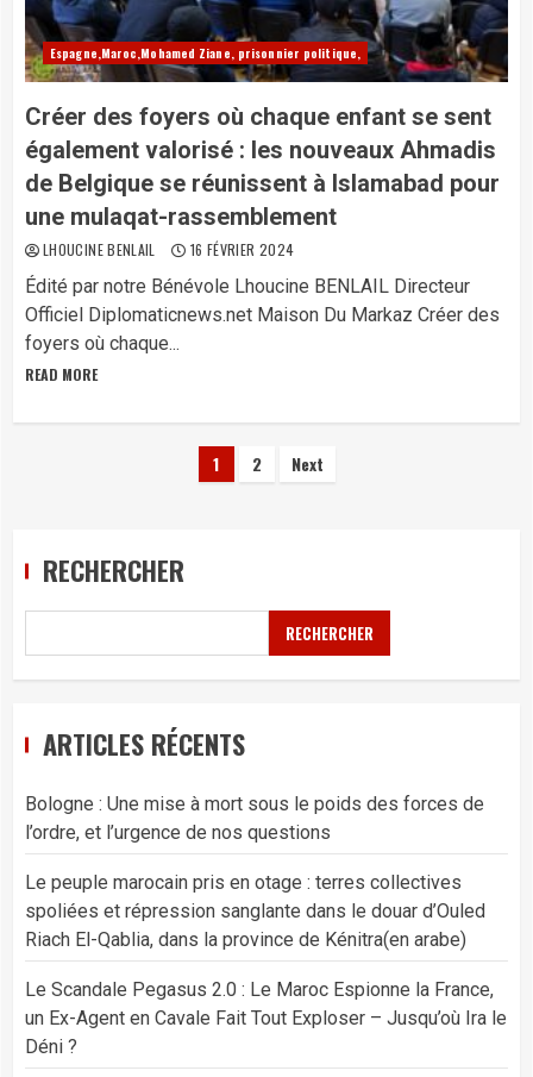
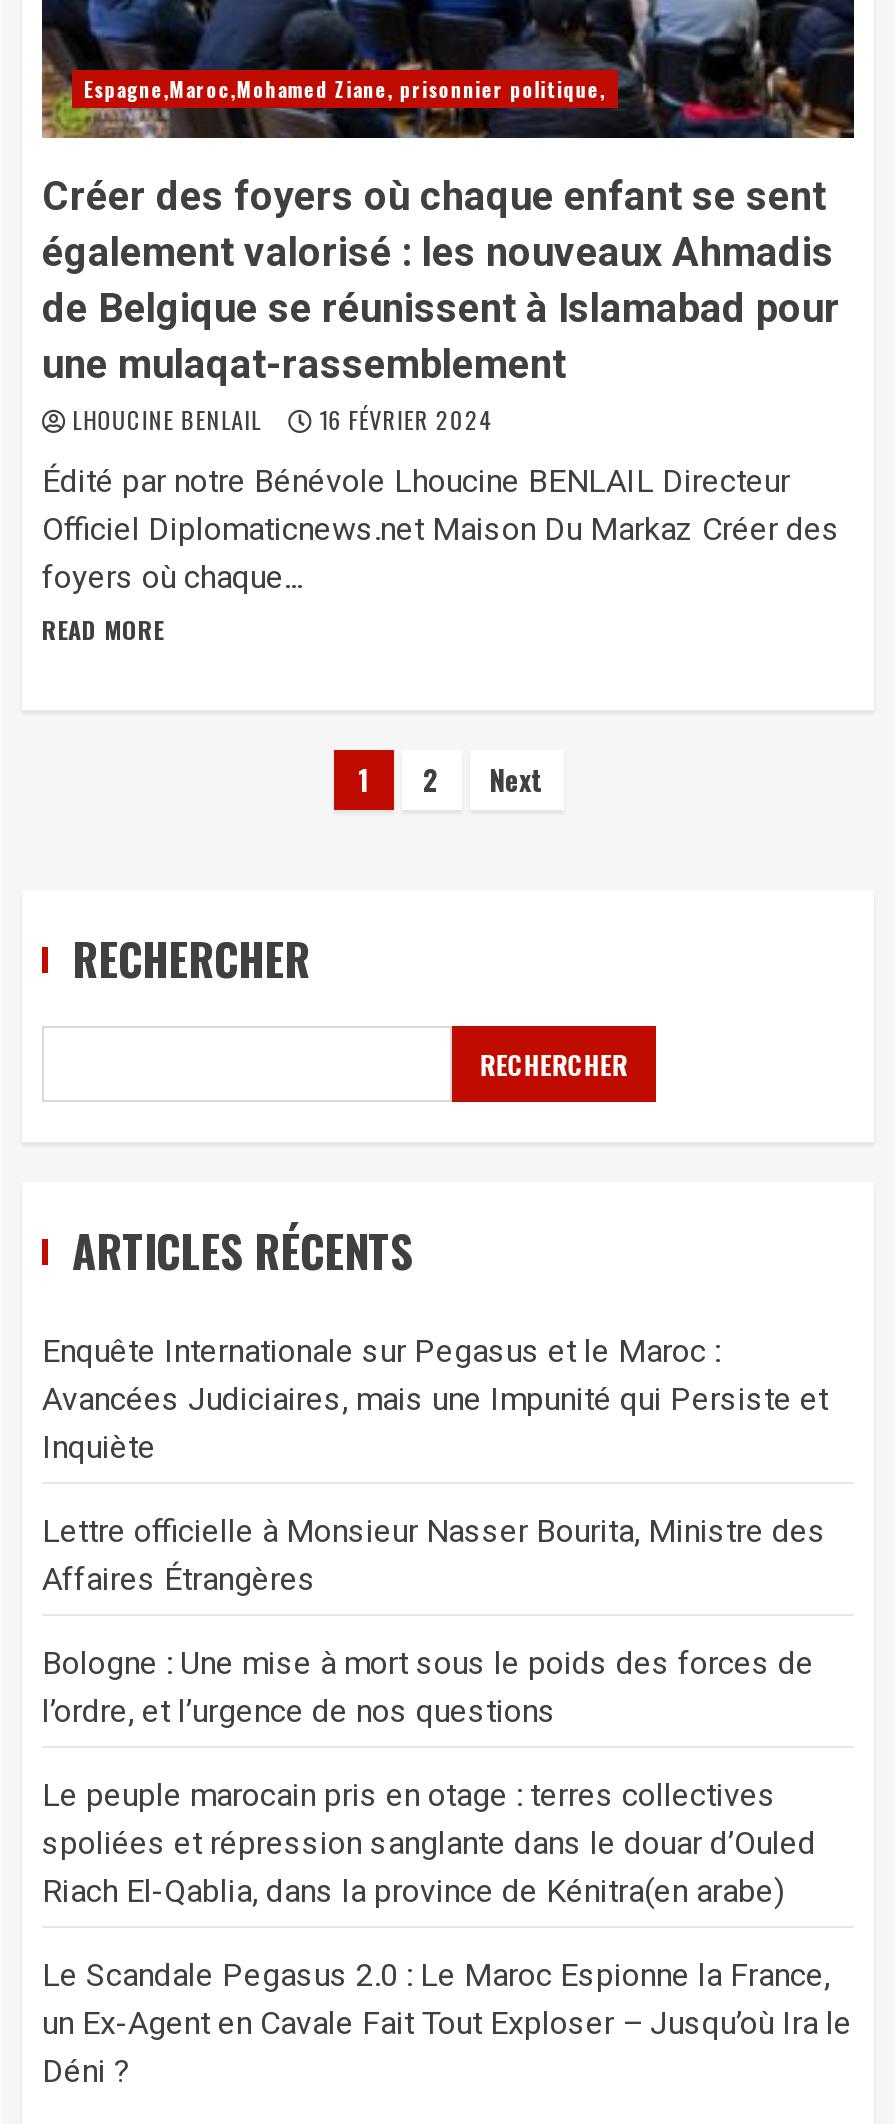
none -> [42,1332,828,1598] Enquête Internationale sur Pegasus et le Maroc : | Avancées Judiciaires, mais une Impunité qui Persiste et | Inquiète | Lettre officielle à Monsieur Nasser Bourita, Ministre des | Affaires Étrangères

